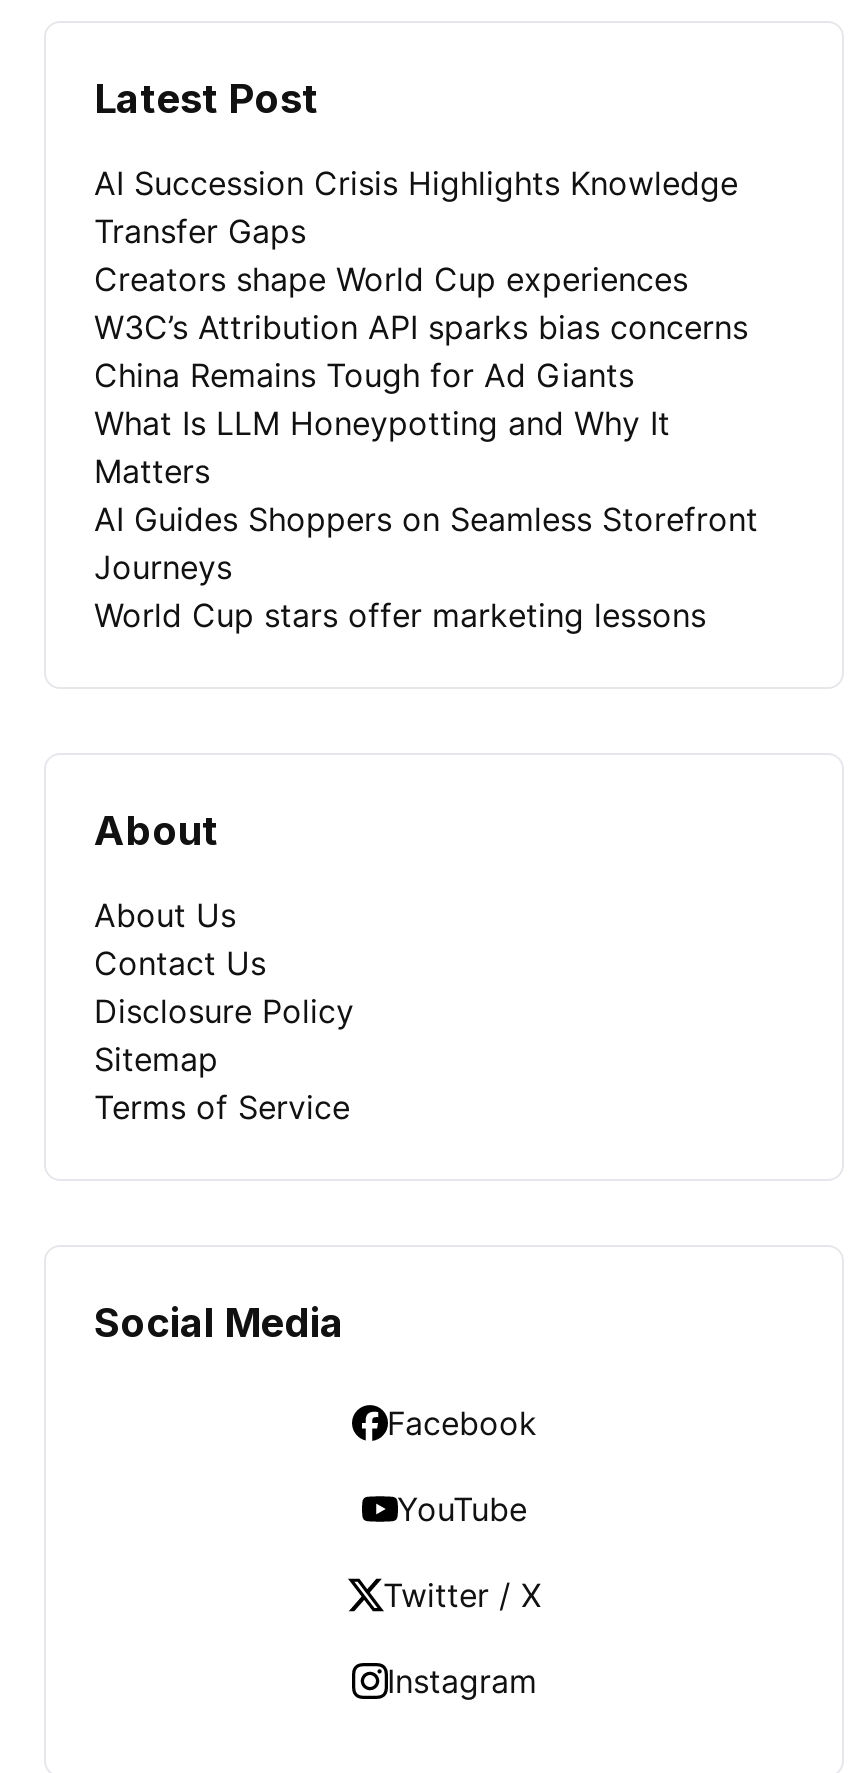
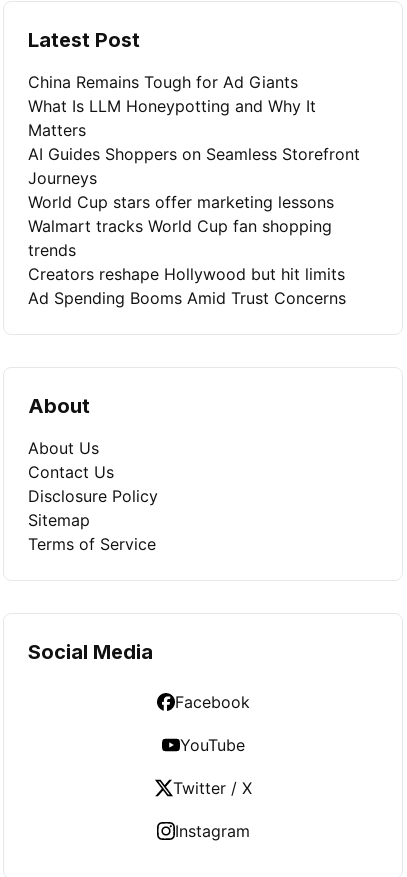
[94,163,748,347] AI Succession Crisis Highlights Knowledge | Transfer Gaps | Creators shape World Cup experiences | W3C’s Attribution API sparks bias concerns -> none
moved [94,355,758,635] -> [28,72,360,212]: China Remains Tough for Ad Giants | What Is LLM Honeypotting and Why It | Matters | AI Guides Shoppers on Seamless Storefront | Journeys | World Cup stars offer marketing lessons
none -> [28,216,346,308] Walmart tracks World Cup fan shopping | trends | Creators reshape Hollywood but hit limits | Ad Spending Booms Amid Trust Concerns

